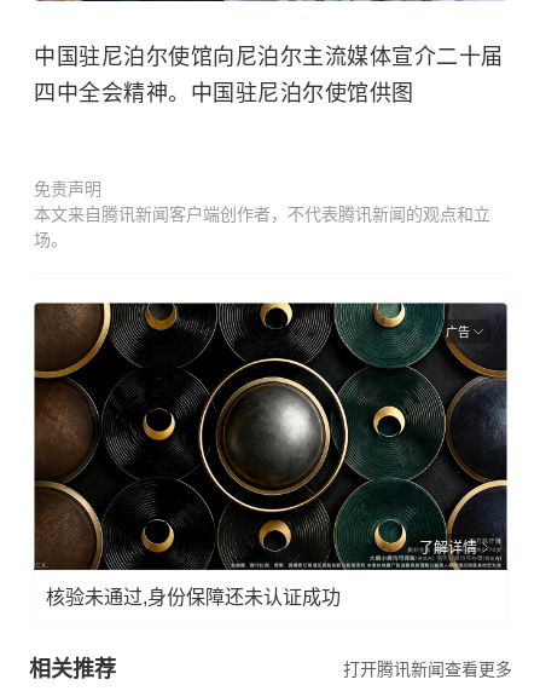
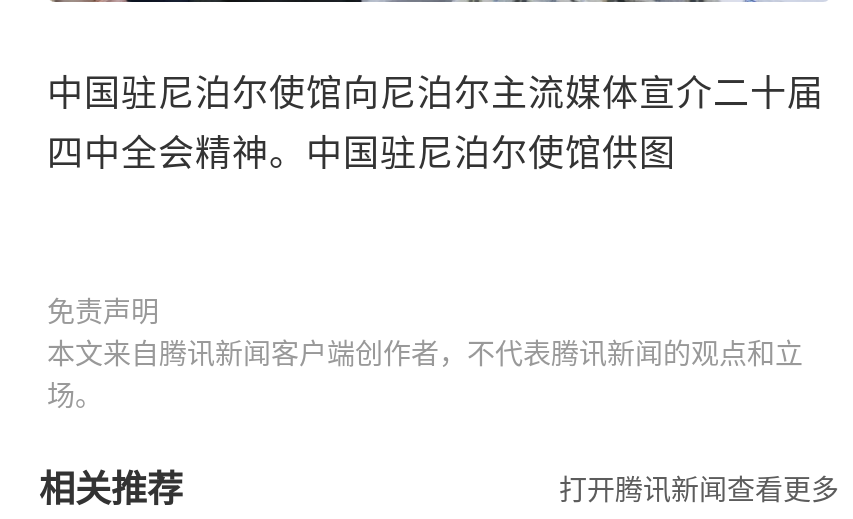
[33,284,509,571] [image] | 广告 -> none
[46,539,477,607] 了解详情 | 核验未通过,身份保障还未认证成功 -> none

